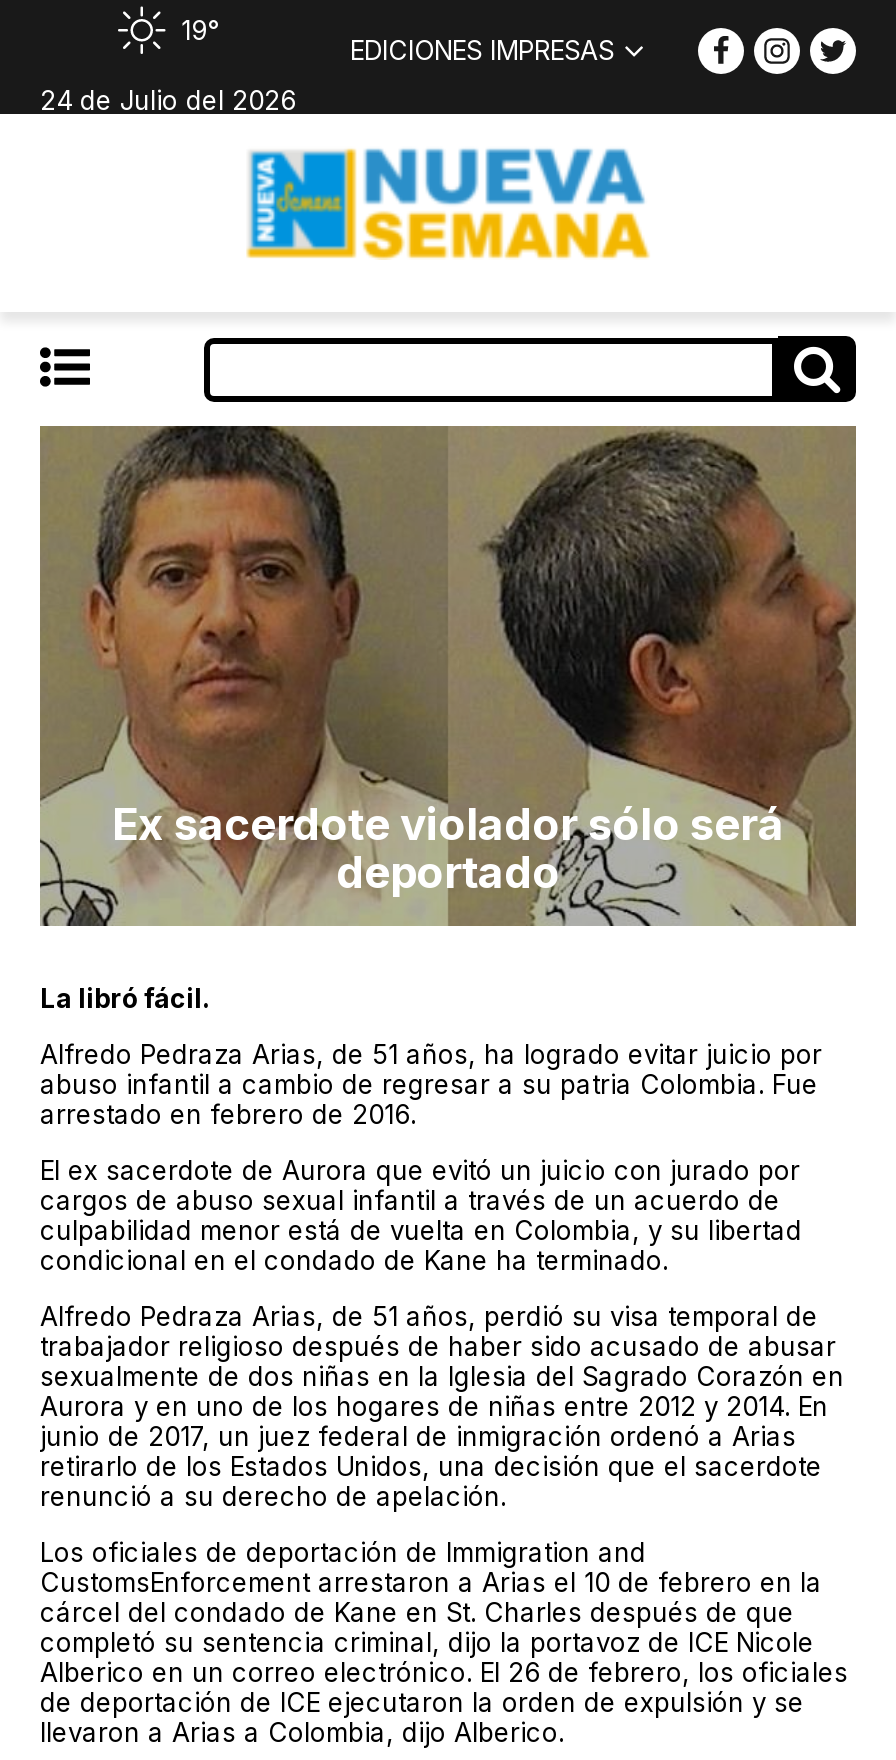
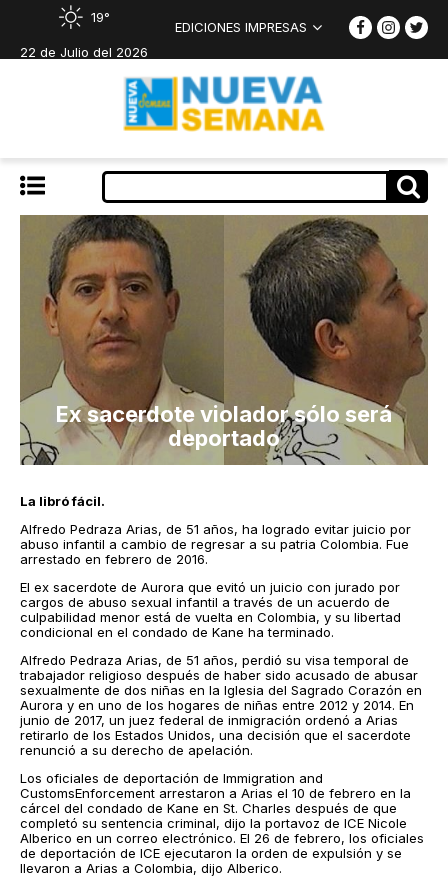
[40,83,296,115] 24 de Julio del 2026 -> [20,43,148,59] 22 de Julio del 2026

